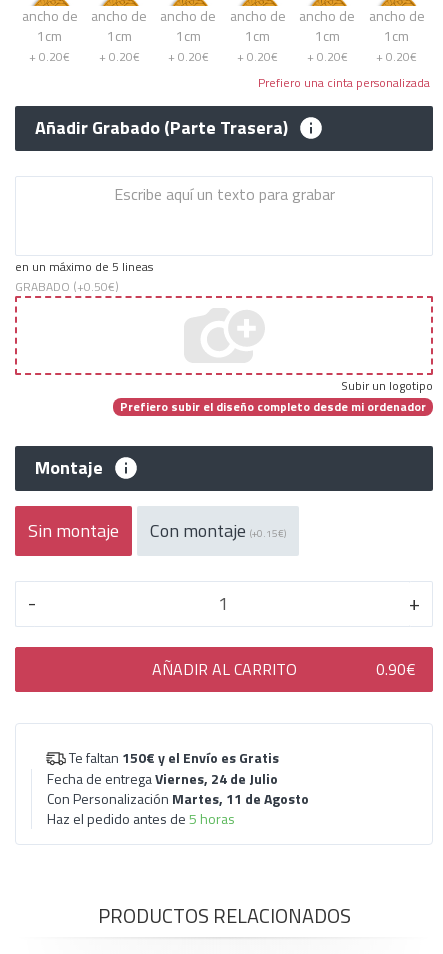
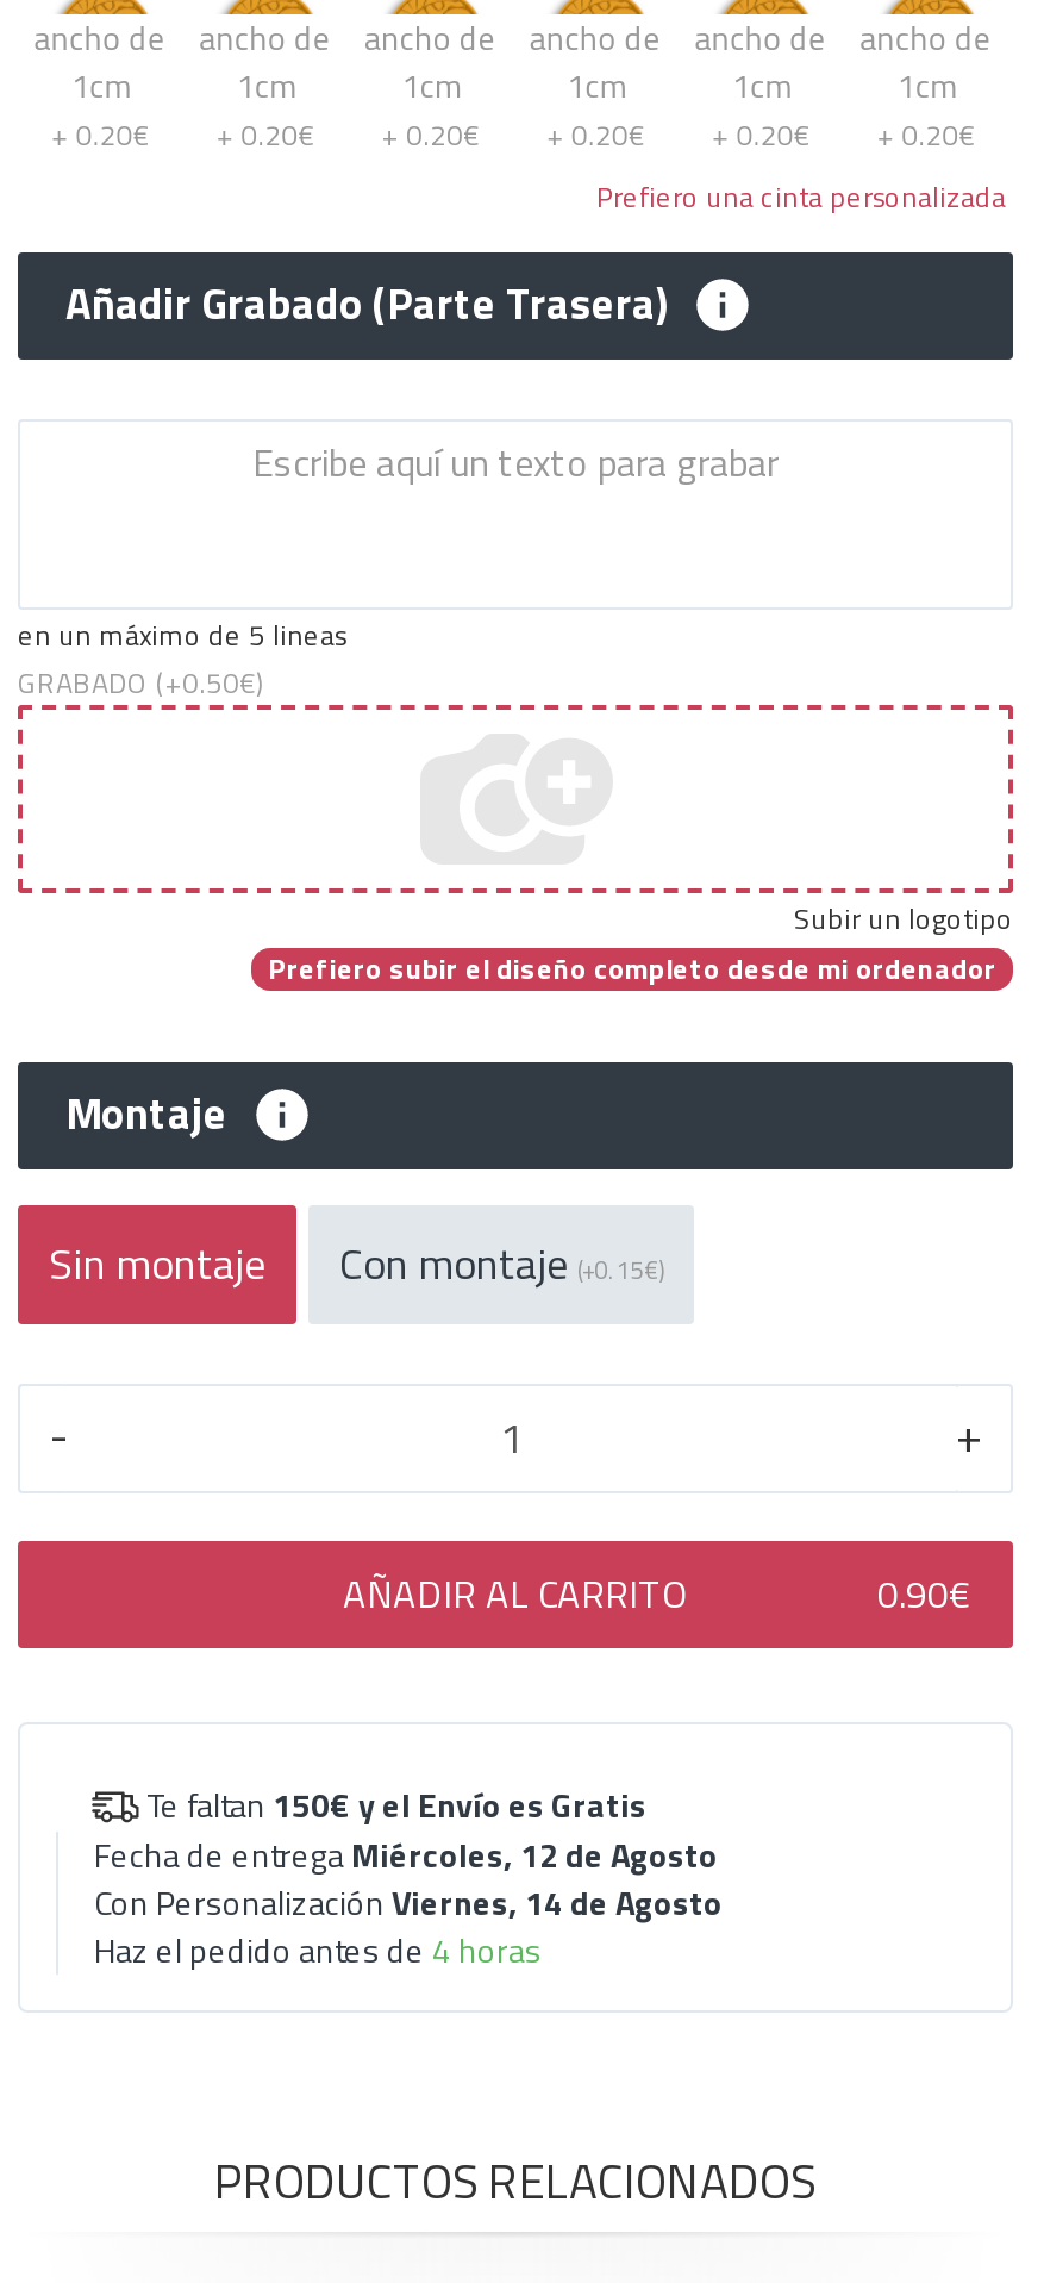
[47,768,278,789] Fecha de entrega Viernes, 24 de Julio -> [94,1830,718,1880] Fecha de entrega Miércoles, 12 de Agosto
[47,788,309,809] Con Personalización Martes, 11 de Agosto -> [94,1878,723,1928] Con Personalización Viernes, 14 de Agosto
[47,808,235,829] Haz el pedido antes de 5 horas -> [94,1925,542,1975] Haz el pedido antes de 4 horas

